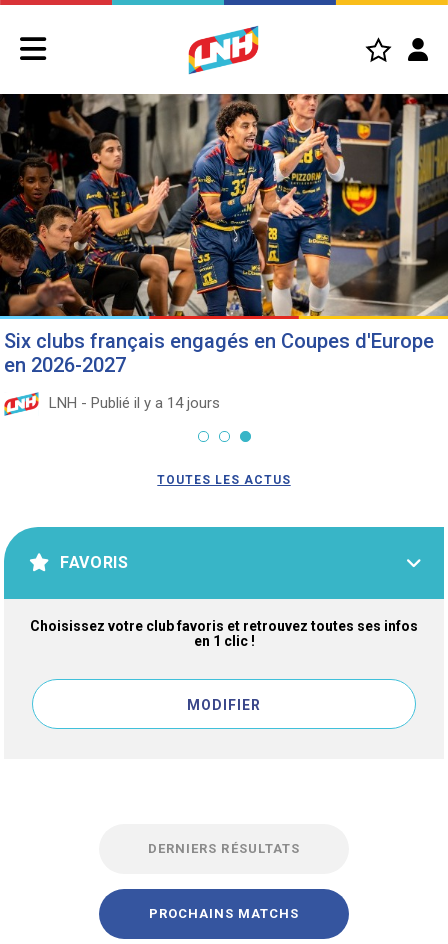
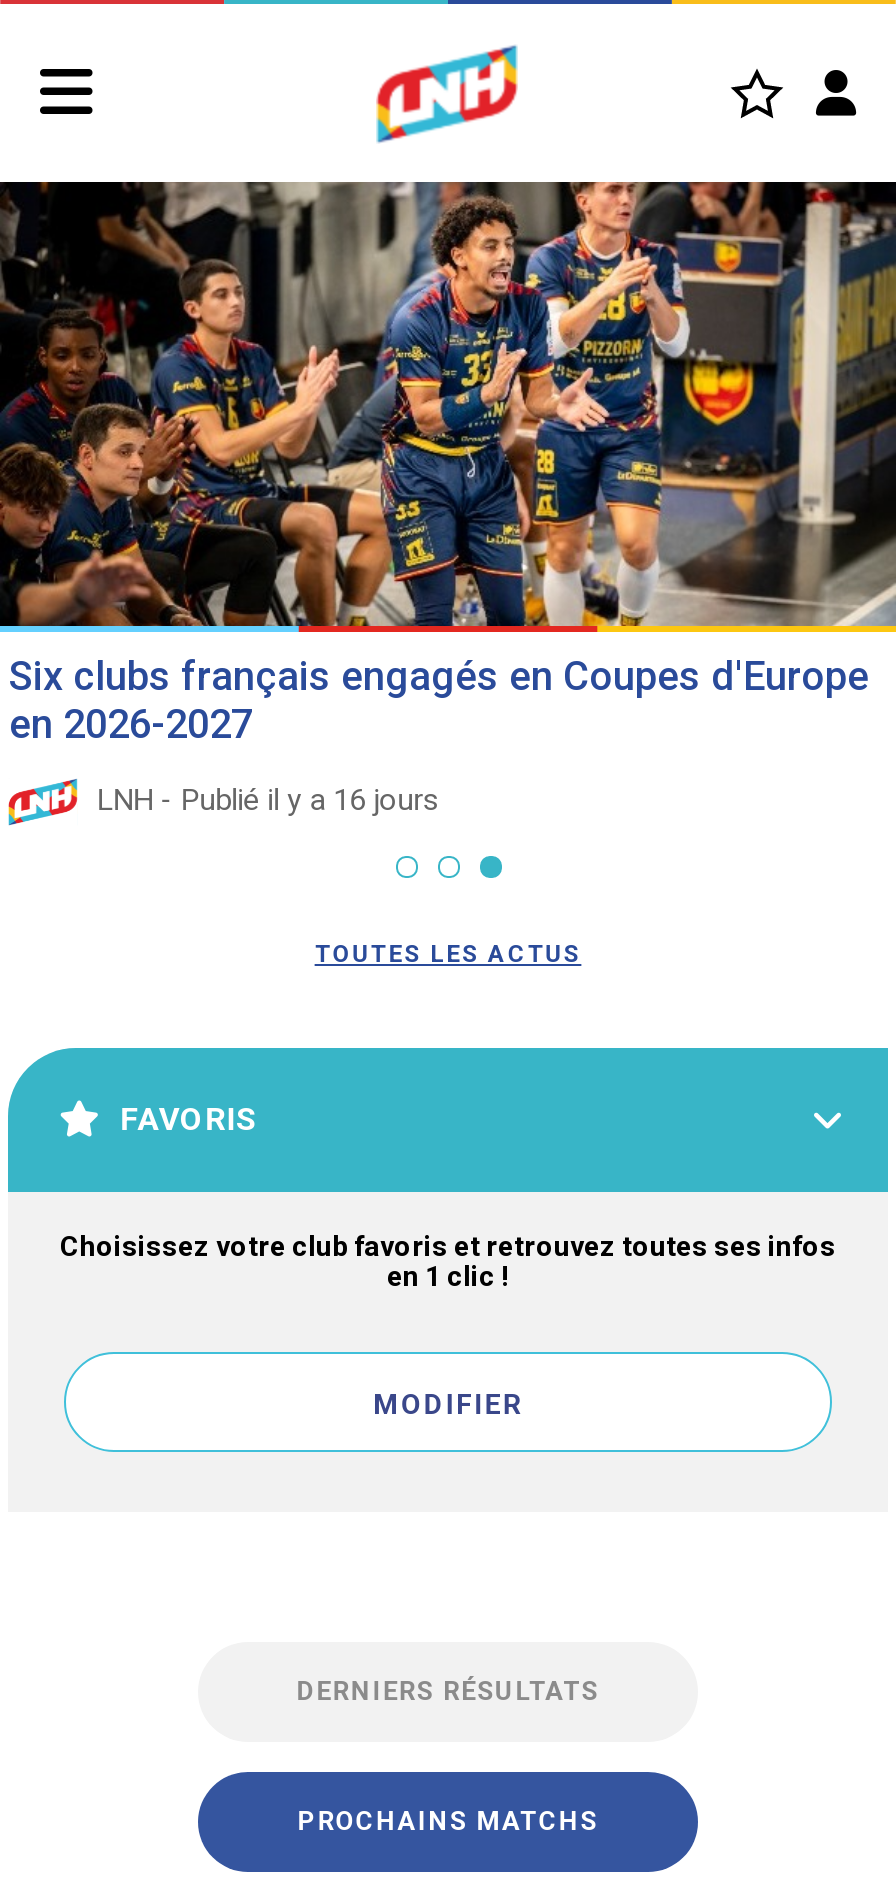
[49,394,220,412] LNH - Publié il y a 14 jours -> [97,783,439,819] LNH - Publié il y a 16 jours

